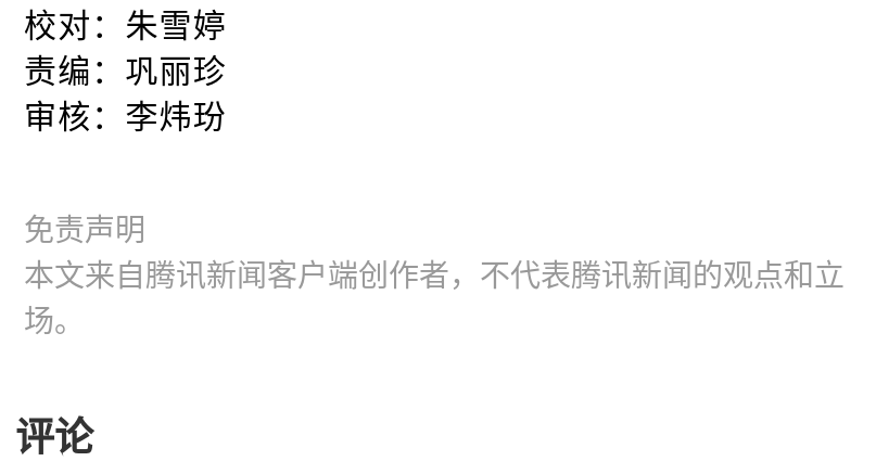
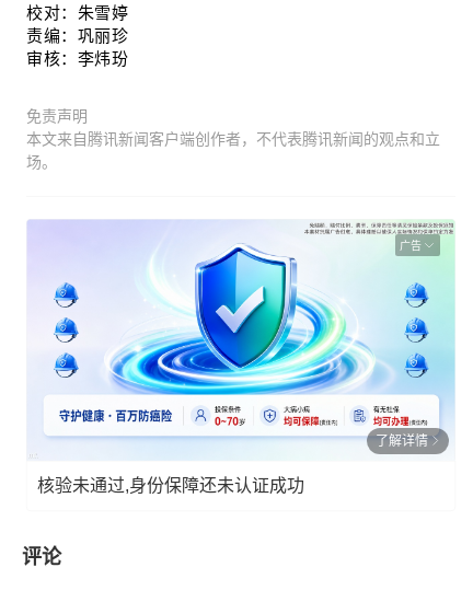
none -> [27,220,455,459] [image] | 广告
none -> [37,433,428,494] 了解详情 | 核验未通过,身份保障还未认证成功

